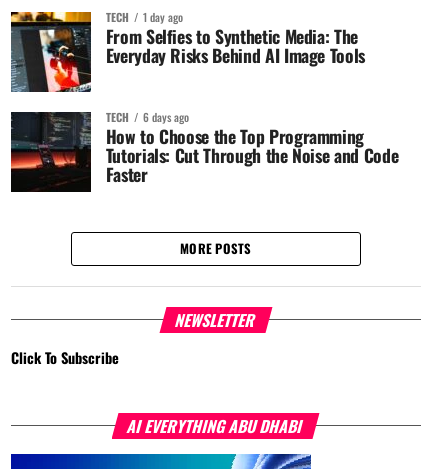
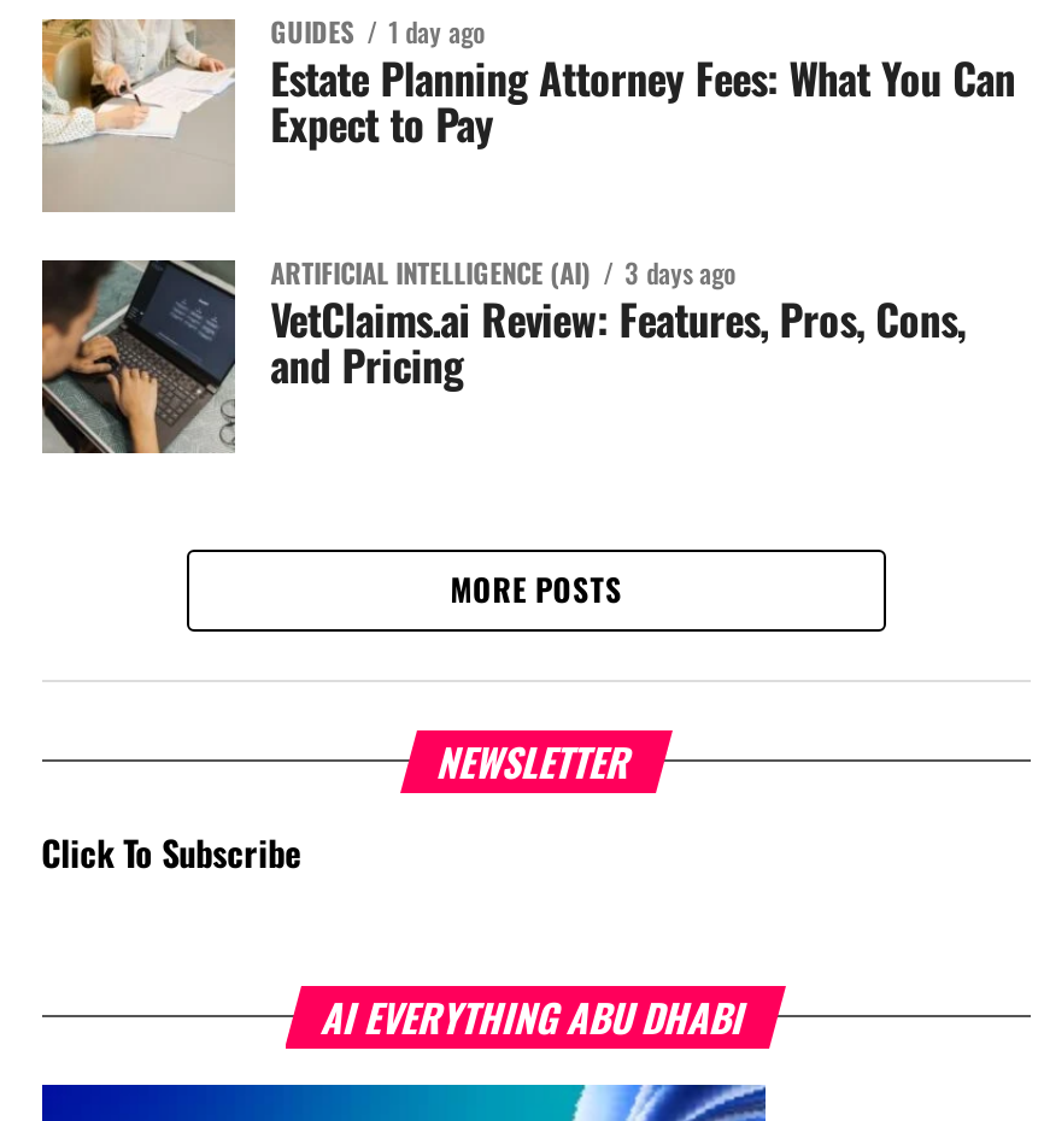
[10,9,129,92] [image] | TECH -> [40,12,355,212] [image] | GUIDES
[106,23,365,68] From Selfies to Synthetic Media: The | Everyday Risks Behind AI Image Tools -> [271,46,1015,154] Estate Planning Attorney Fees: What You Can | Expect to Pay
[10,109,398,193] [image] | TECH | 6 days ago | How to Choose the Top Programming | Tutorials: Cut Through the Noise and Code | Faster -> [40,253,965,456] [image] | ARTIFICIAL INTELLIGENCE (AI) | 3 days ago | VetClaims.ai Review: Features, Pros, Cons, | and Pricing

